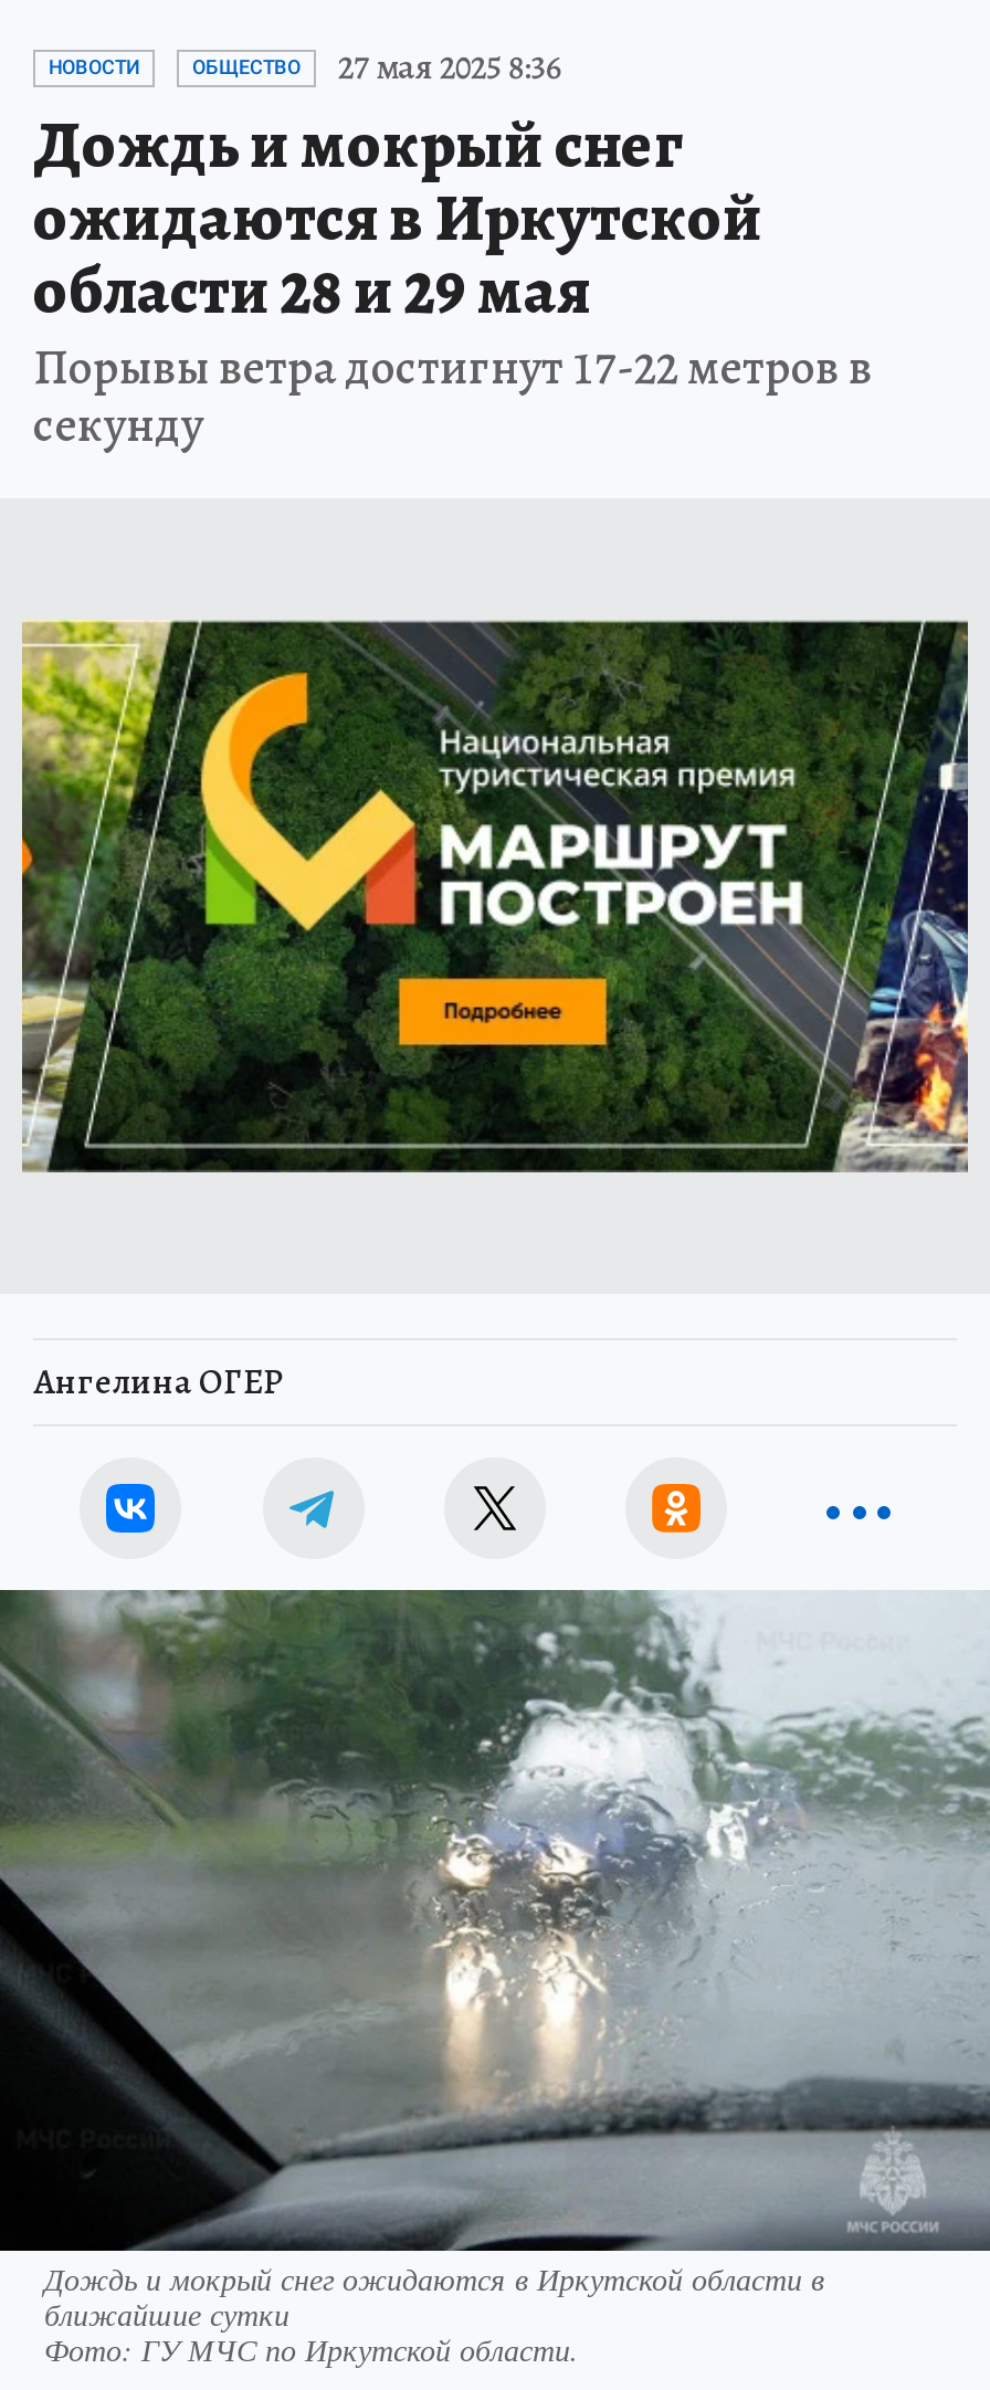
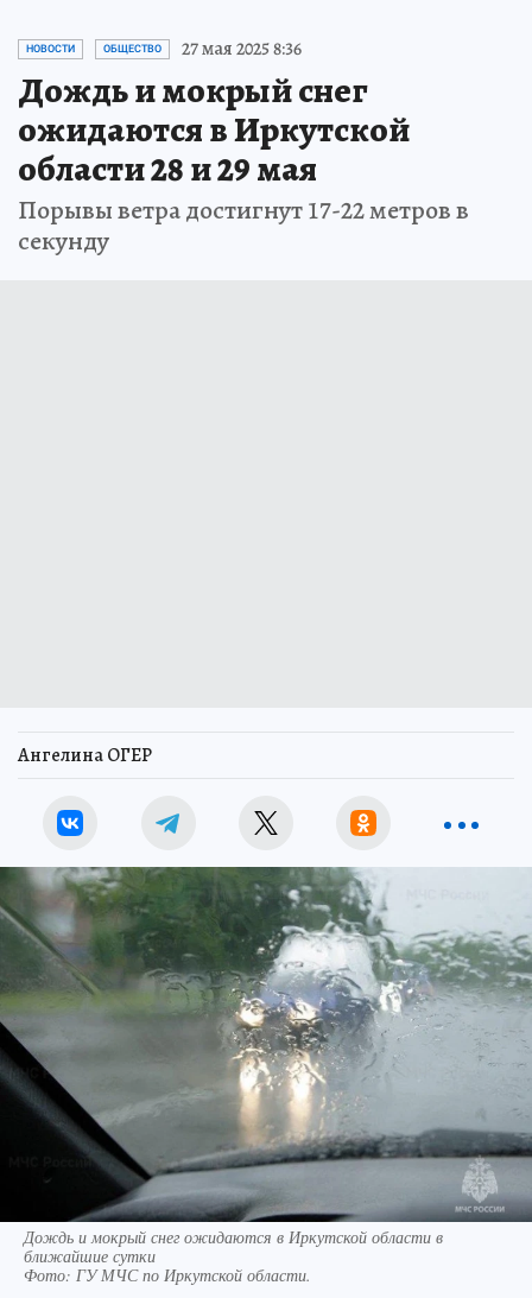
[20,618,970,1175] [image] -> none

